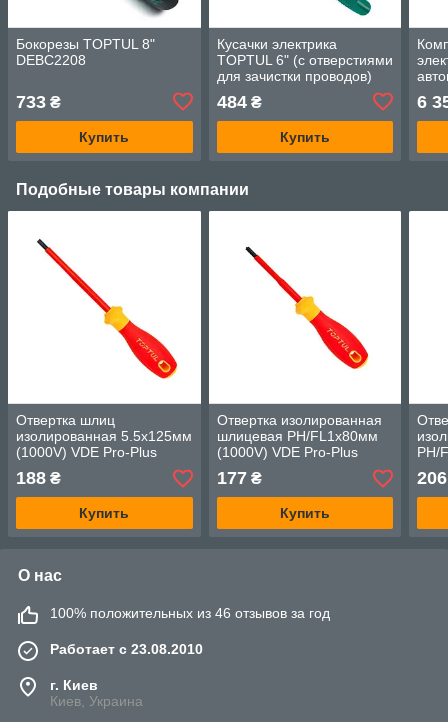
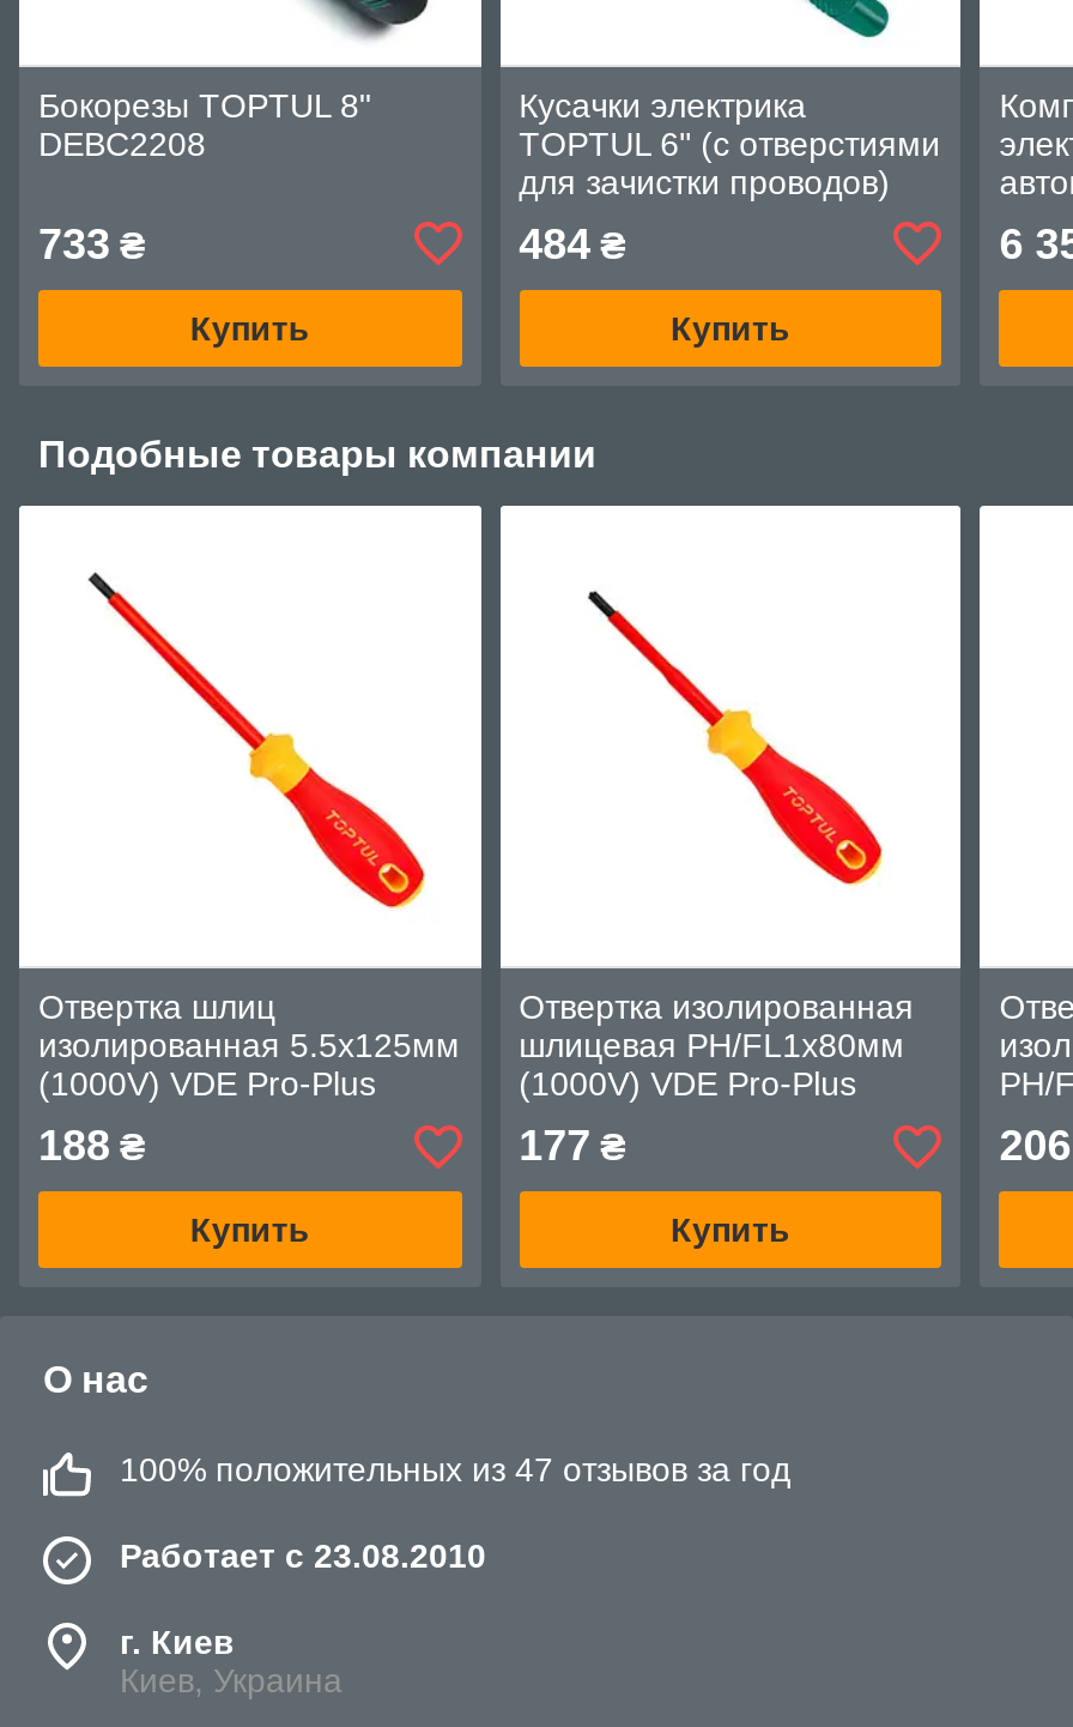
[50,605,330,621] 100% положительных из 46 отзывов за год -> [120,1451,790,1490] 100% положительных из 47 отзывов за год

